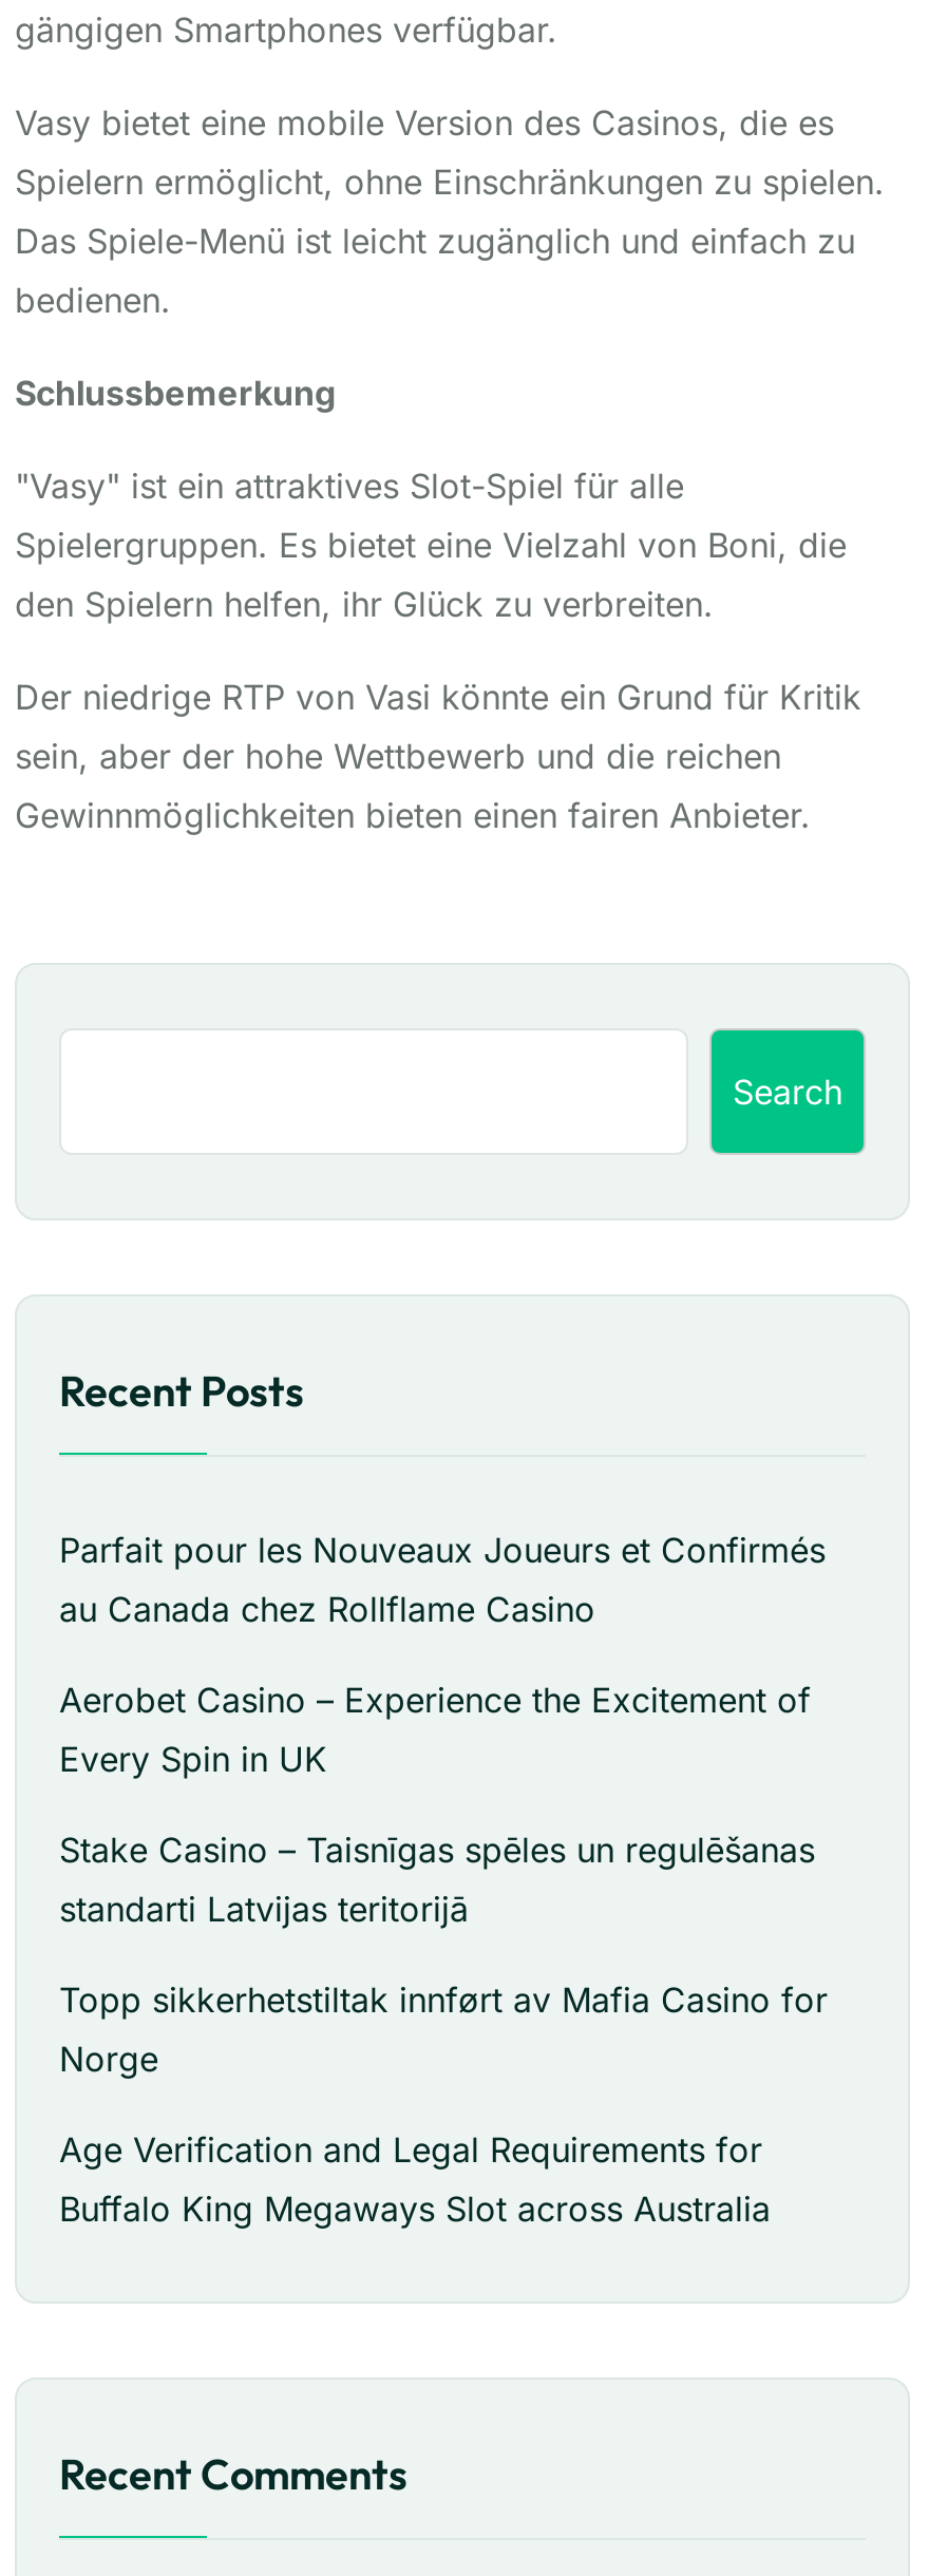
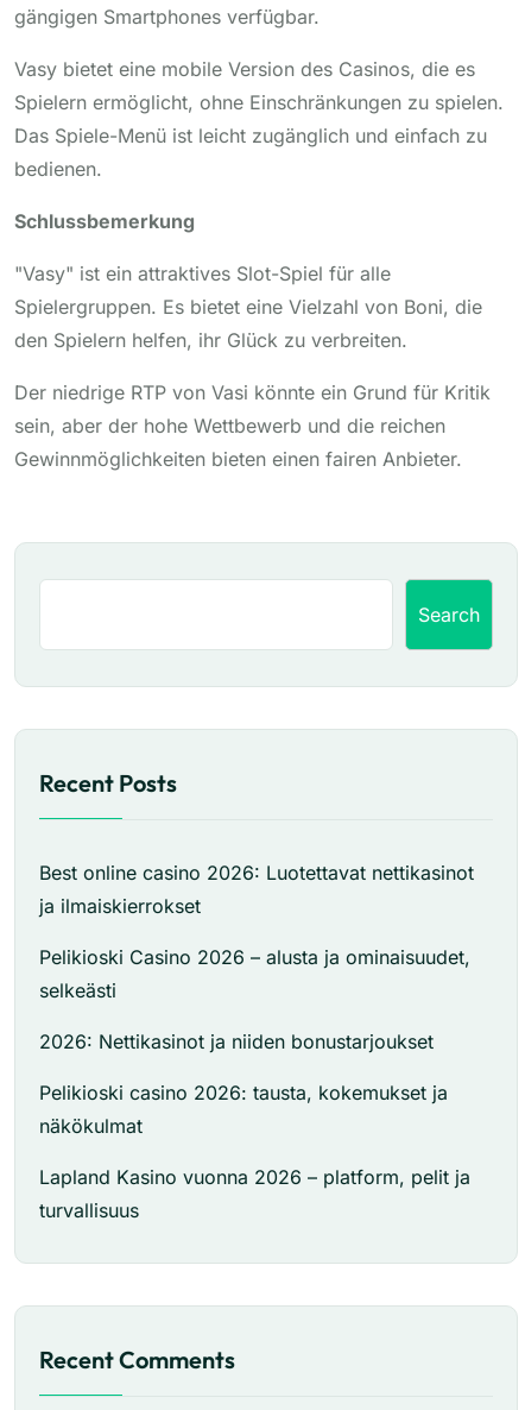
[59,1529,826,1630] Parfait pour les Nouveaux Joueurs et Confirmés | au Canada chez Rollflame Casino -> [39,861,474,918] Best online casino 2026: Luotettavat nettikasinot | ja ilmaiskierrokset
[59,1679,811,1780] Aerobet Casino – Experience the Excitement of | Every Spin in UK -> [39,945,470,1002] Pelikioski Casino 2026 – alusta ja ominaisuudet, | selkeästi
[59,1829,815,1930] Stake Casino – Taisnīgas spēles un regulēšanas | standarti Latvijas teritorijā -> [39,1030,434,1053] 2026: Nettikasinot ja niiden bonustarjoukset
[59,1978,828,2080] Topp sikkerhetstiltak innført av Mafia Casino for | Norge -> [39,1081,448,1138] Pelikioski casino 2026: tausta, kokemukset ja | näkökulmat
[59,2128,771,2230] Age Verification and Legal Requirements for | Buffalo King Megaways Slot across Australia -> [39,1165,470,1222] Lapland Kasino vuonna 2026 – platform, pelit ja | turvallisuus

